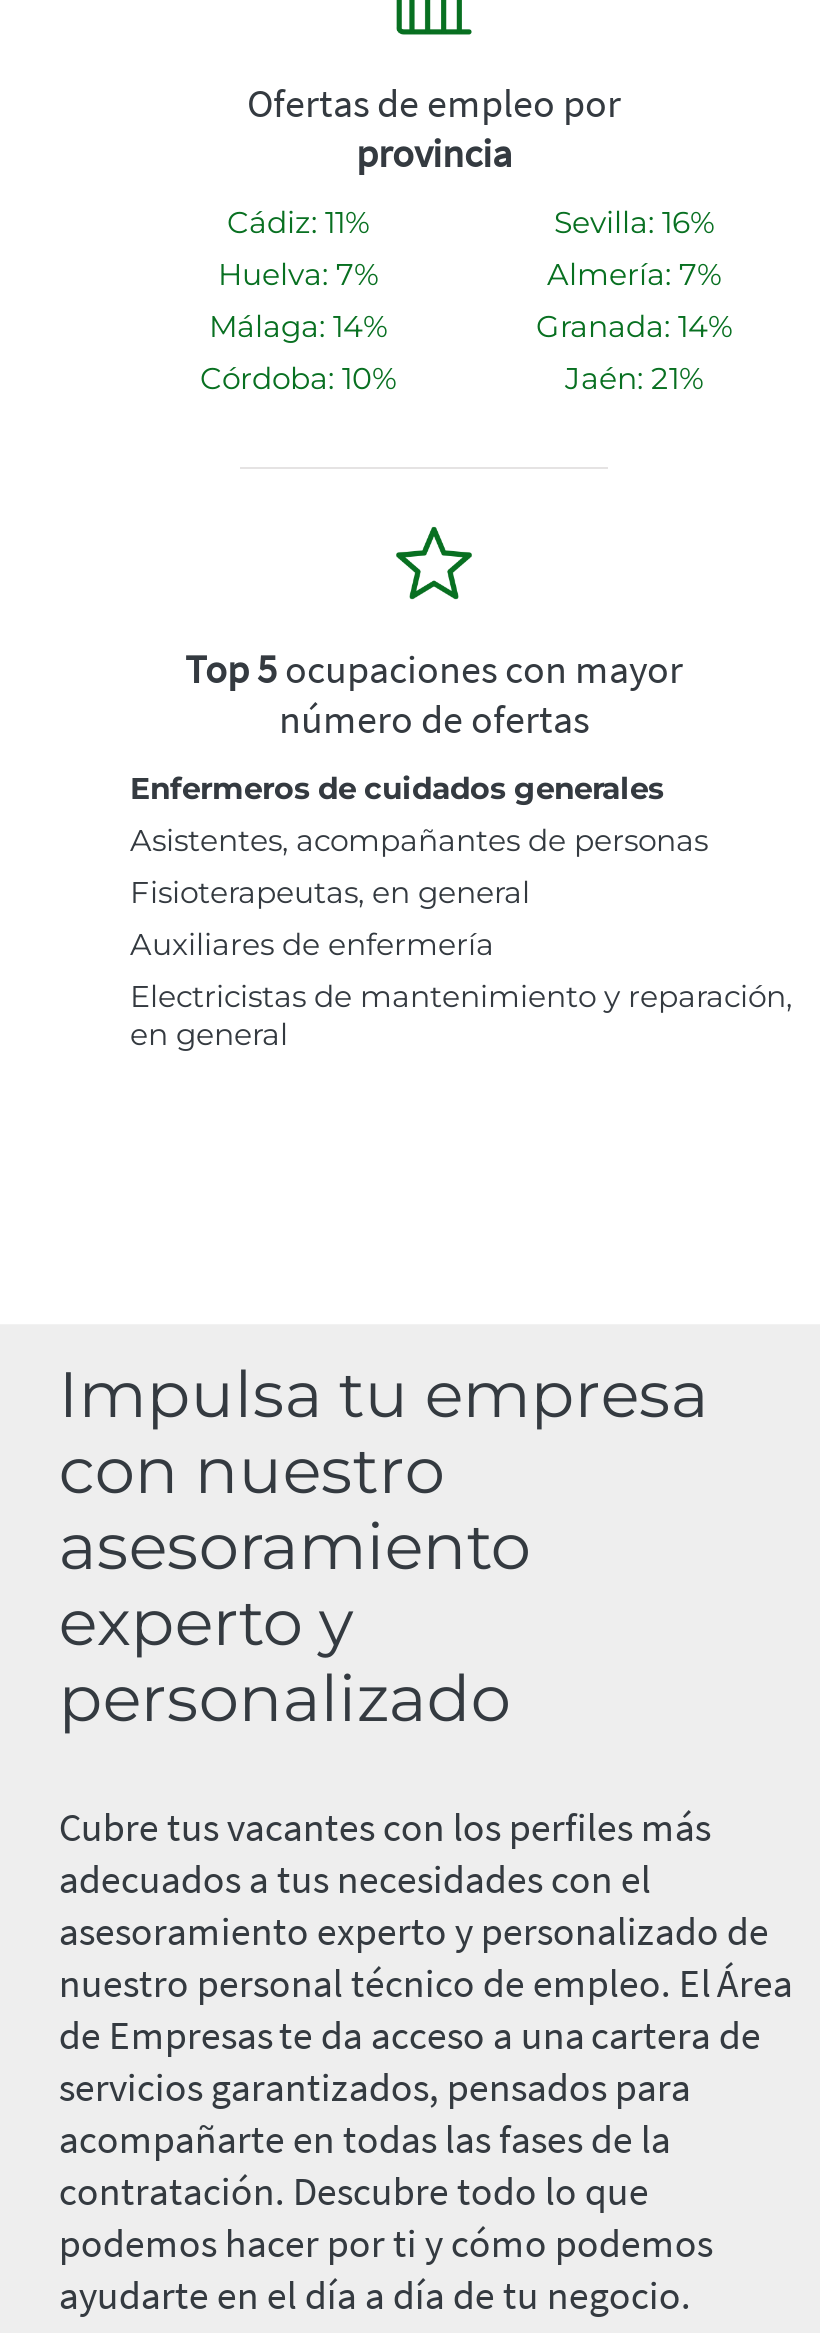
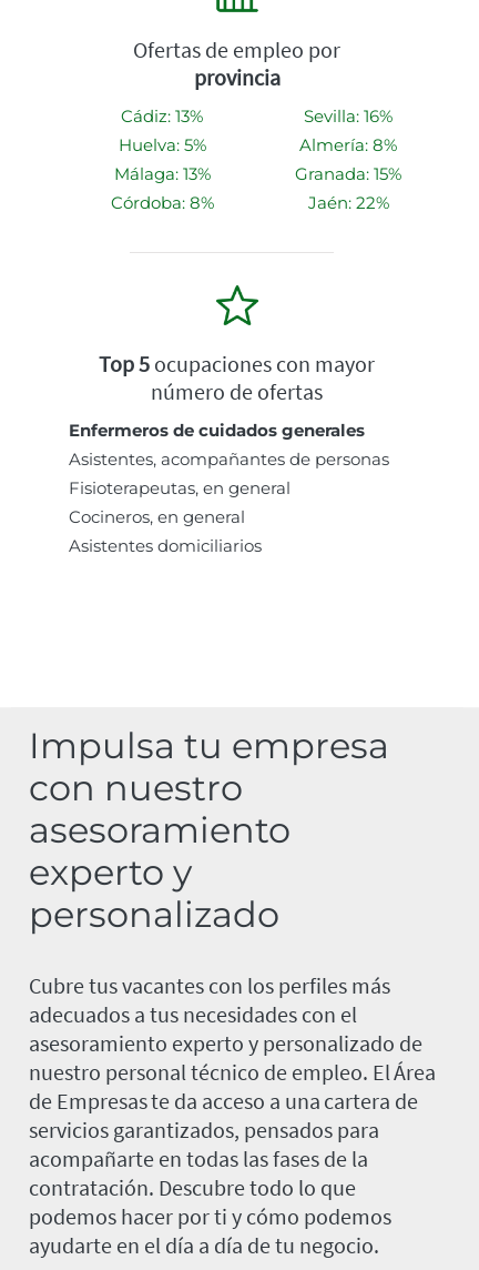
[227,202,369,240] Cádiz: 11% -> [121,106,203,127] Cádiz: 13%
[218,254,378,292] Huelva: 7% -> [118,135,206,156] Huelva: 5%
[547,254,721,292] Almería: 7% -> [299,135,397,156] Almería: 8%
[209,306,387,344] Málaga: 14% -> [114,163,210,185] Málaga: 13%
[536,306,732,344] Granada: 14% -> [295,163,401,185] Granada: 15%
[200,358,396,396] Córdoba: 10% -> [110,192,213,213] Córdoba: 8%
[565,358,703,396] Jaén: 21% -> [308,192,389,213] Jaén: 22%
[130,924,792,1052] Auxiliares de enfermería | Electricistas de mantenimiento y reparación, | en general -> [69,506,262,556] Cocineros, en general | Asistentes domiciliarios

